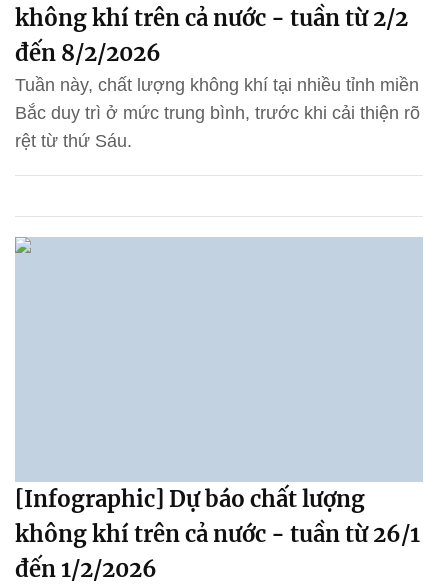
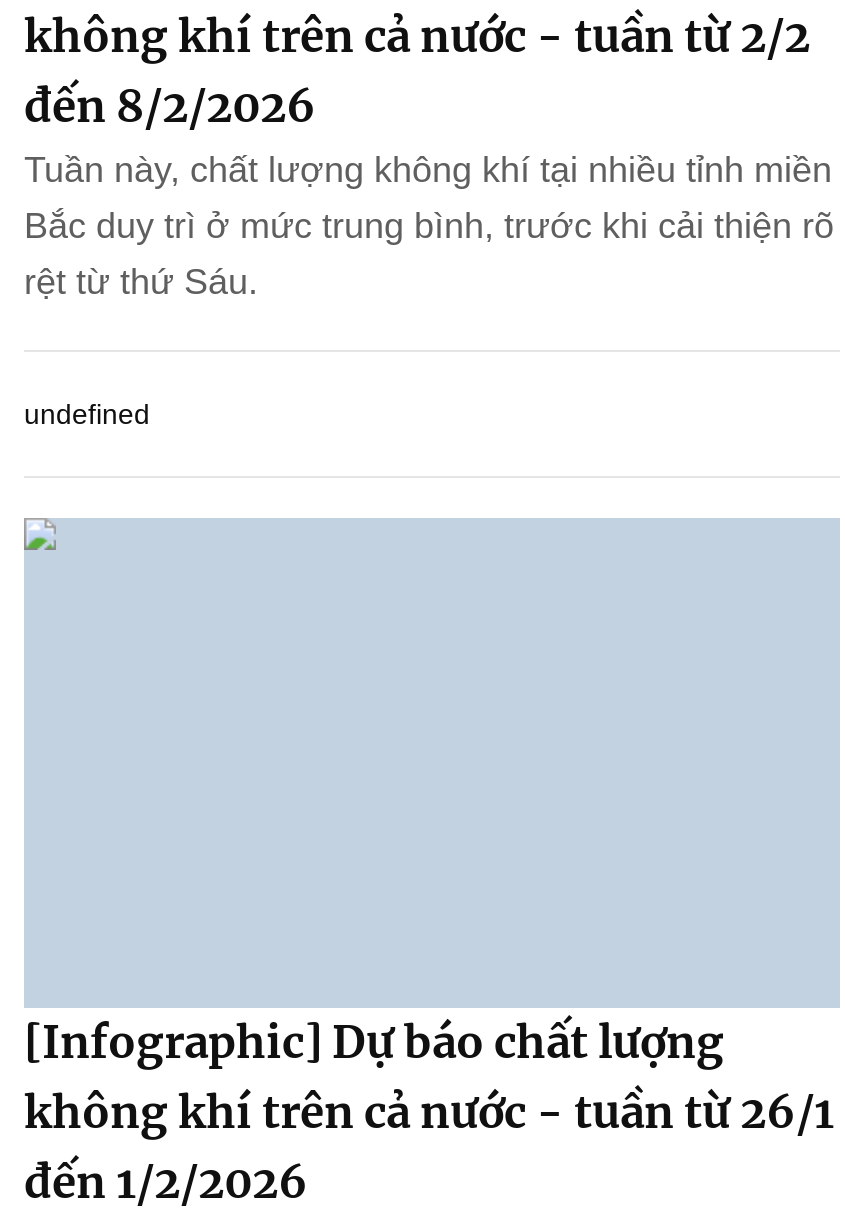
none -> [24,398,150,430] undefined

